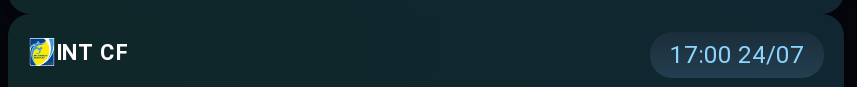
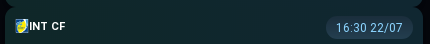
[670,40,804,68] 17:00 24/07 -> [336,20,403,34] 16:30 22/07

